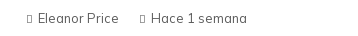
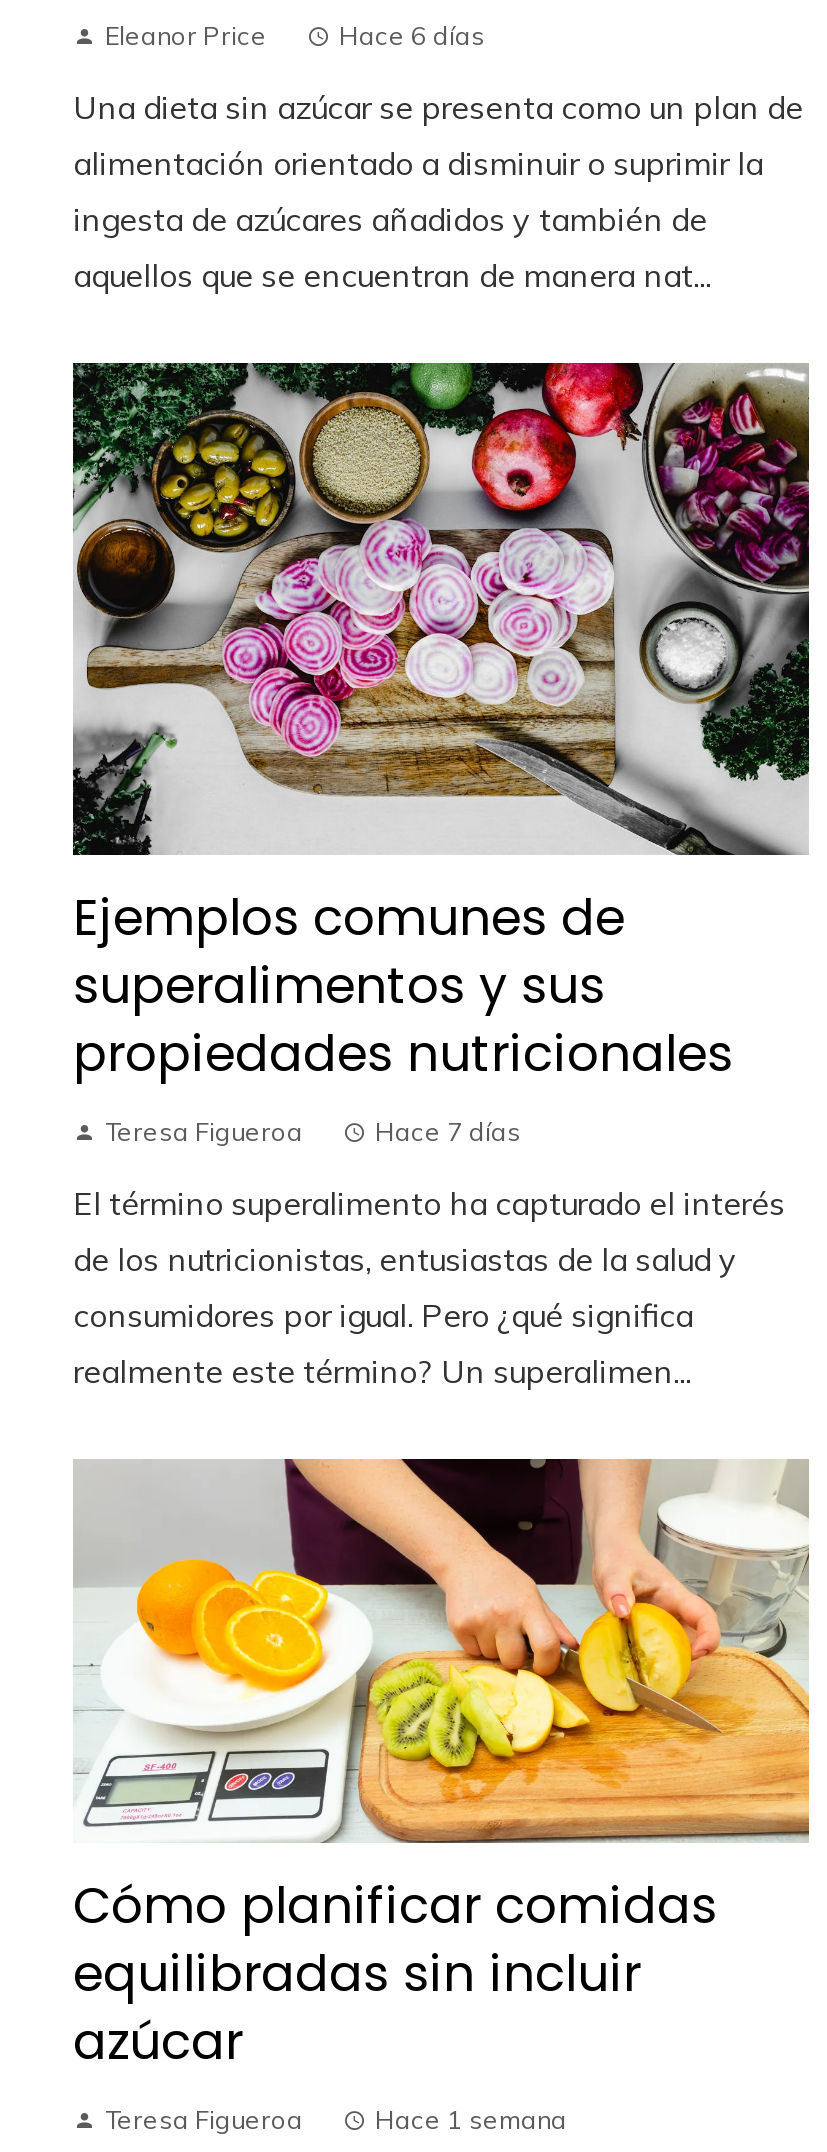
none -> [71,360,811,1390] [image] | Ejemplos comunes de | superalimentos y sus | propiedades nutricionales | Teresa Figueroa | Hace 7 días | El término superalimento ha capturado el interés | de los nutricionistas, entusiastas de la salud y | consumidores por igual. Pero ¿qué significa | realmente este término? Un superalimen...
none -> [73,20,803,296] Hace 6 días | Una dieta sin azúcar se presenta como un plan de | alimentación orientado a disminuir o suprimir la | ingesta de azúcares añadidos y también de | aquellos que se encuentran de manera nat...
none -> [73,1458,811,2135] [image] | Cómo planificar comidas | equilibradas sin incluir | azúcar | Teresa Figueroa

